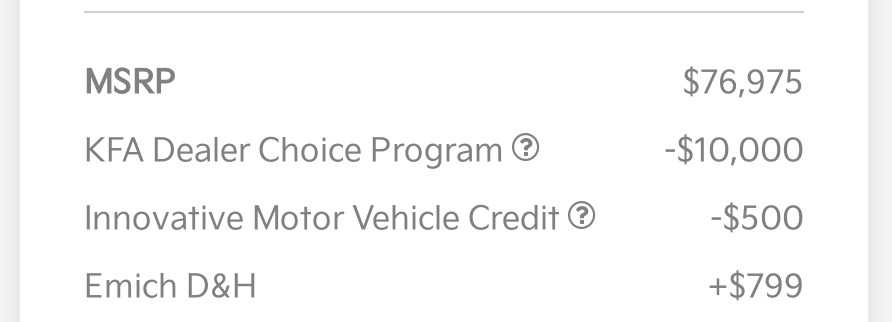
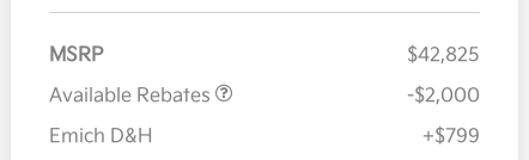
[84,65,804,239] $76,975 | KFA Dealer Choice Program | -$10,000 | Innovative Motor Vehicle Credit | -$500 -> [49,44,480,108] $42,825 | Available Rebates | -$2,000

